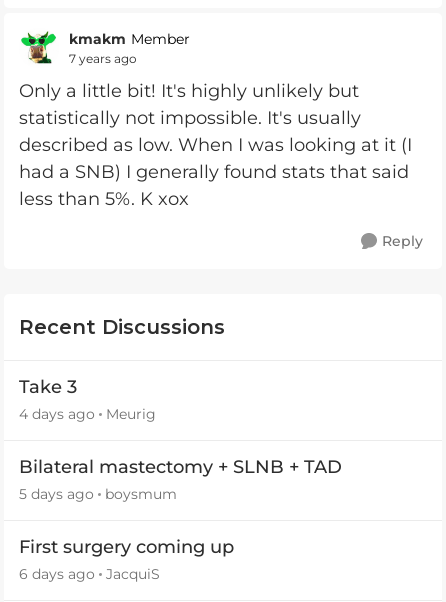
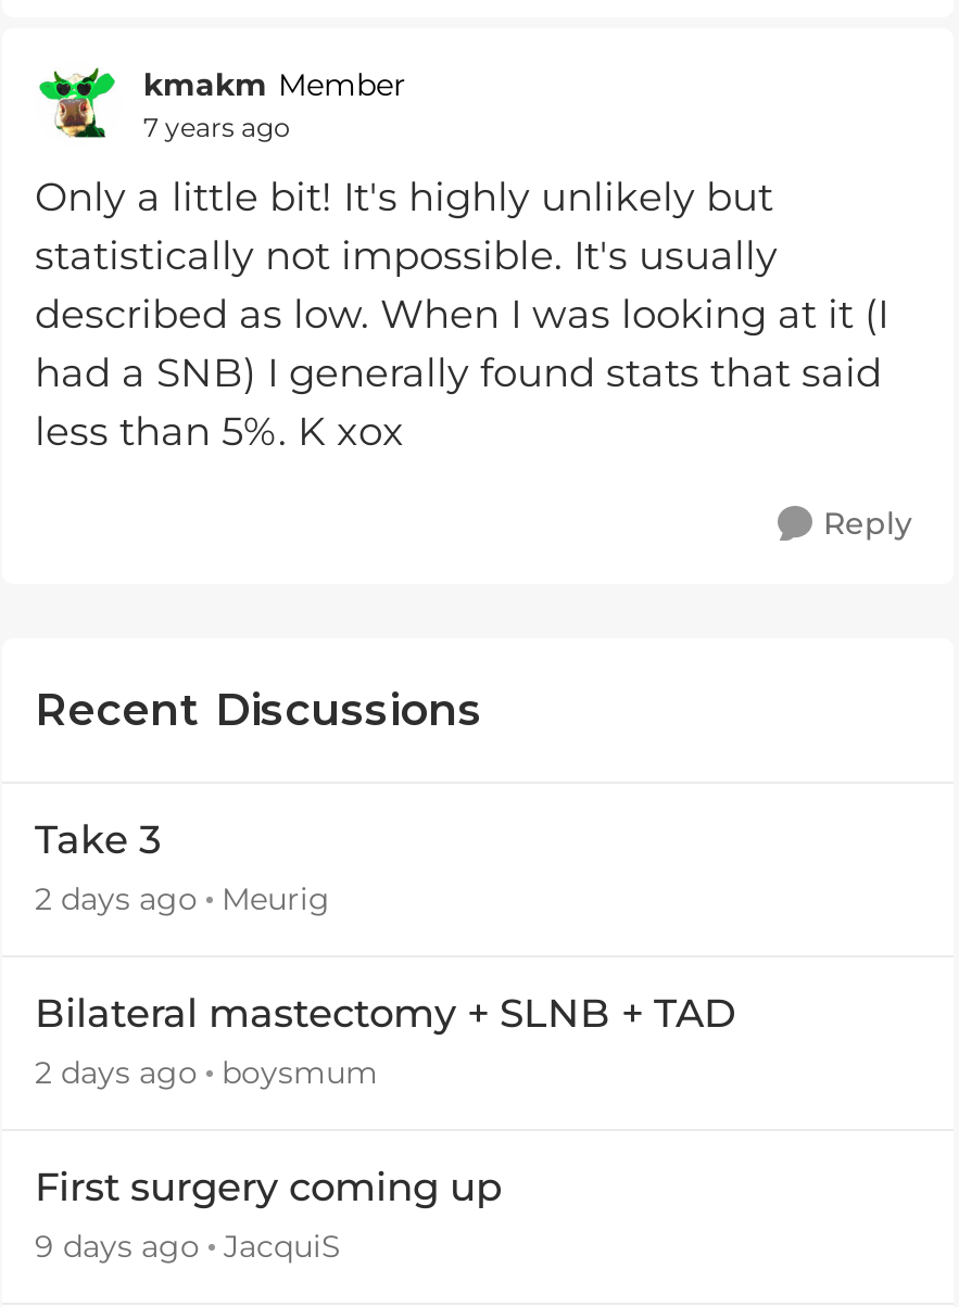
[19,405,156,423] 4 days ago Meurig -> [35,879,330,918] 2 days ago Meurig
[19,485,177,503] 5 days ago boysmum -> [35,1053,378,1092] 2 days ago boysmum
[19,565,160,583] 6 days ago JacquiS -> [35,1227,341,1266] 9 days ago JacquiS

